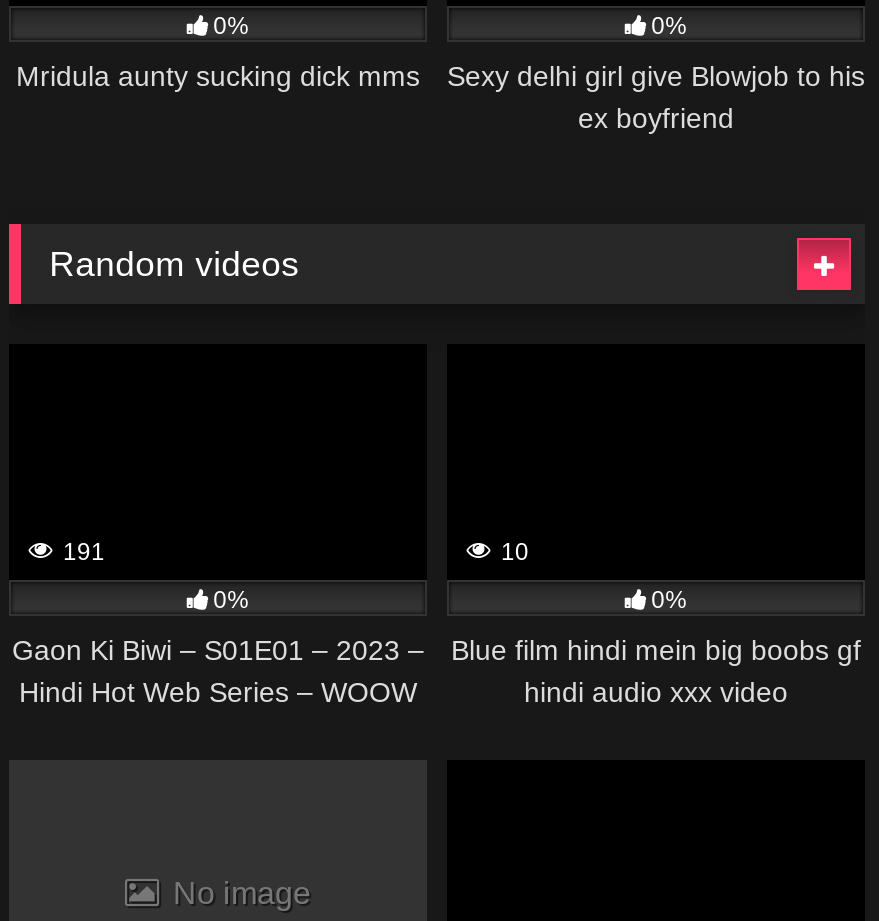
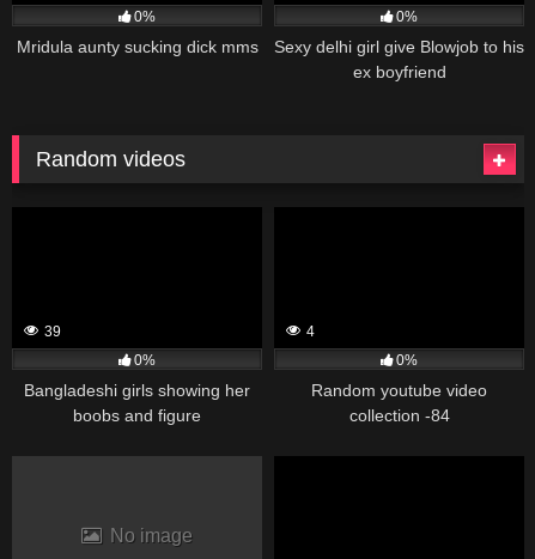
[57,538,105,566] 191 -> [41,323,61,340] 39
[495,538,529,566] 10 -> [303,323,315,340] 4
[12,633,424,707] Gaon Ki Biwi – S01E01 – 2023 – | Hindi Hot Web Series – WOOW -> [24,380,250,424] Bangladeshi girls showing her | boobs and figure
[451,633,861,707] Blue film hindi mein big boobs gf | hindi audio xxx video -> [311,380,487,424] Random youtube video | collection -84

